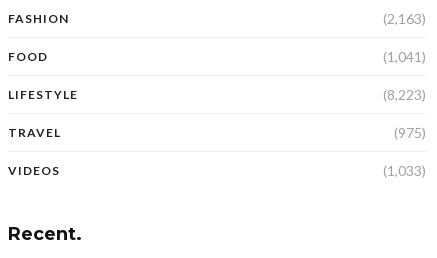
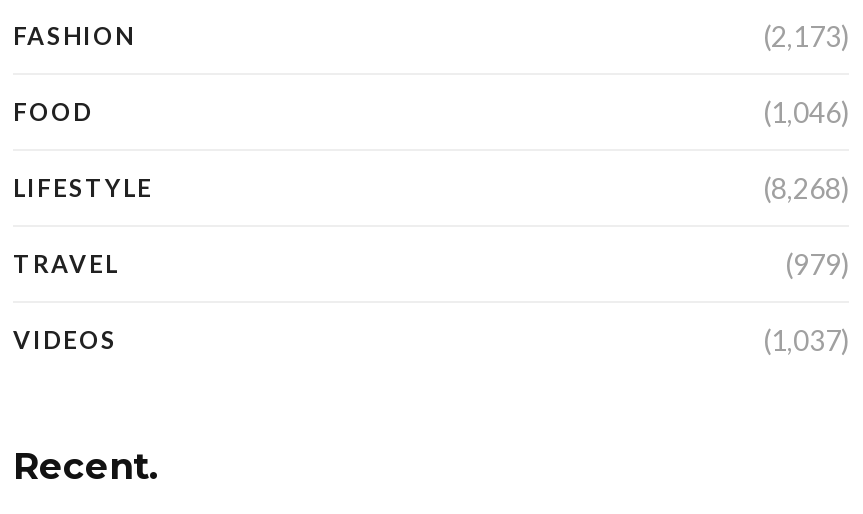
[383,10,426,27] (2,163) -> [763,20,849,54] (2,173)
[383,48,426,65] (1,041) -> [763,96,849,130] (1,046)
[383,86,426,103] (8,223) -> [763,172,849,206] (8,268)
[394,124,426,141] (975) -> [785,248,849,282] (979)
[383,162,426,179] (1,033) -> [763,324,849,358] (1,037)

